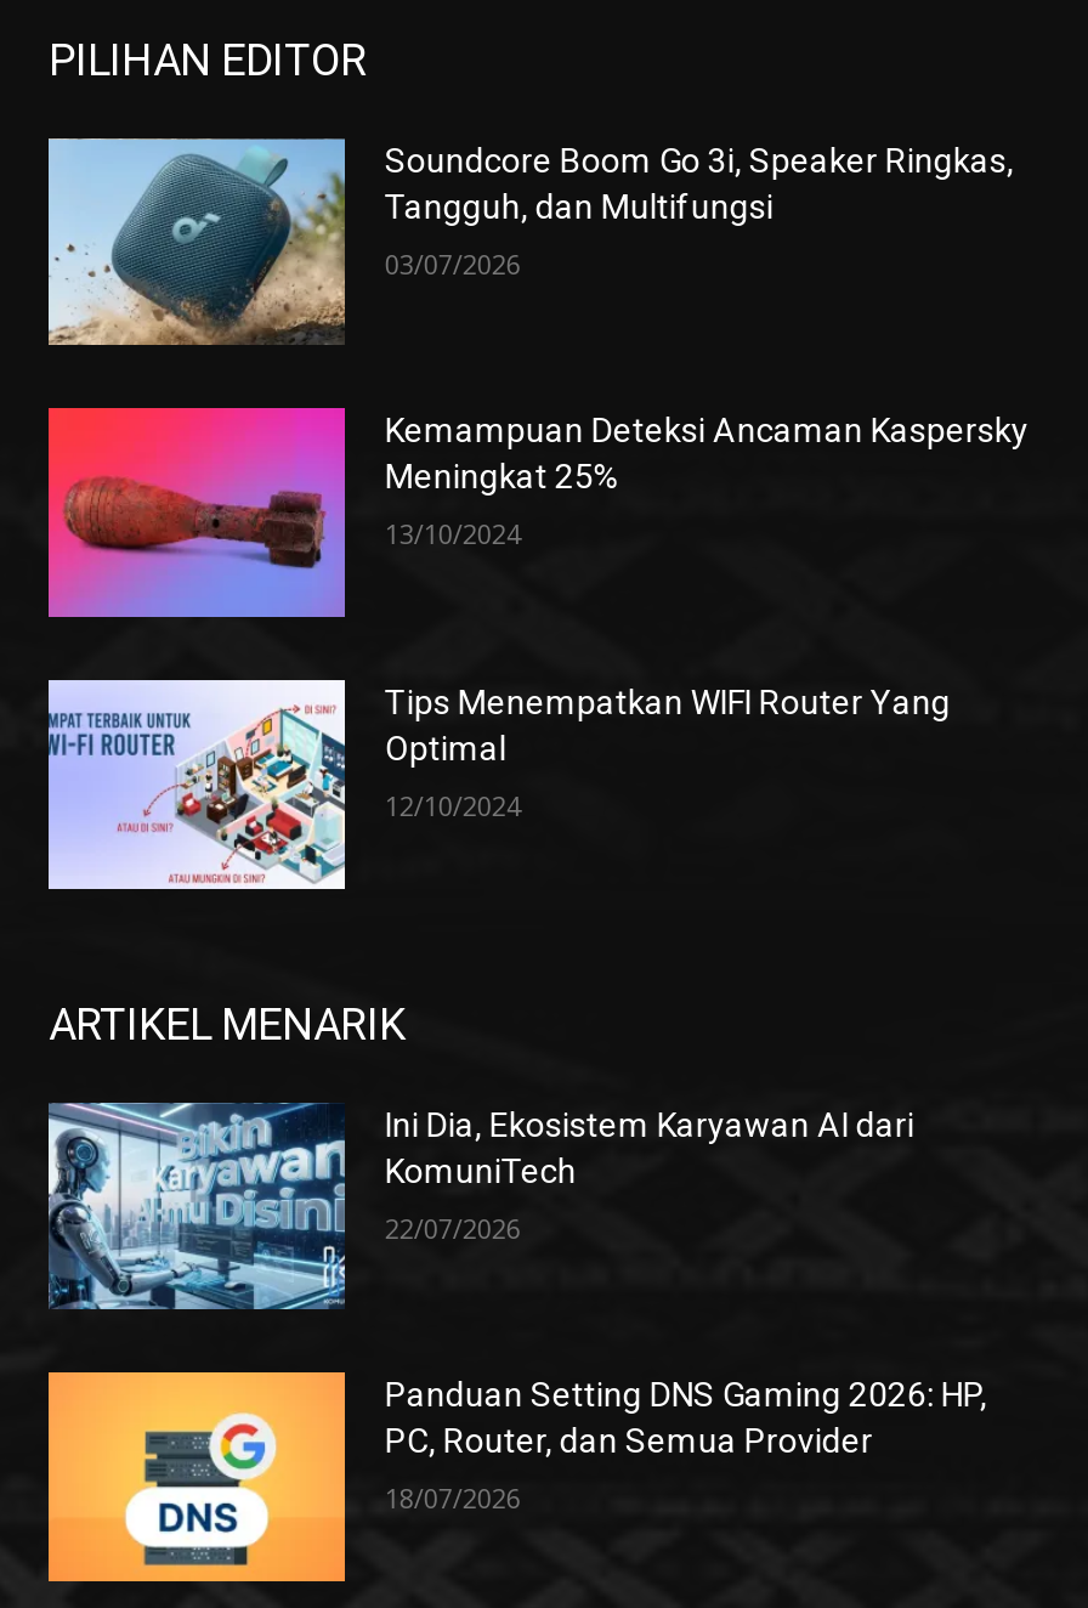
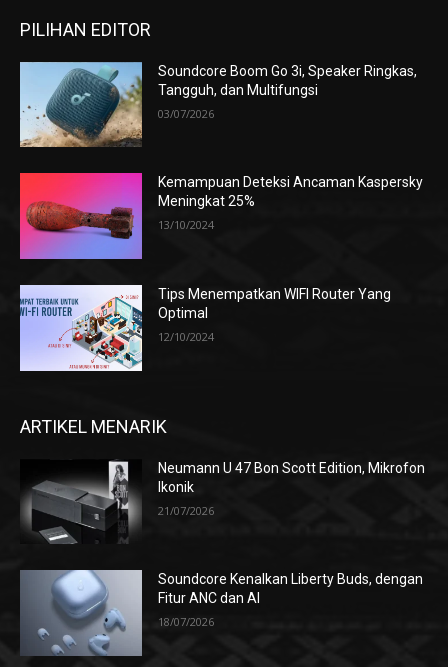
[46,1100,914,1312] [image] | Ini Dia, Ekosistem Karyawan AI dari | KomuniTech -> [20,459,425,544] [image] | Neumann U 47 Bon Scott Edition, Mikrofon | Ikonik
[385,1209,521,1245] 22/07/2026 -> [158,503,214,518] 21/07/2026
[46,1370,987,1584] [image] | Panduan Setting DNS Gaming 2026: HP, | PC, Router, dan Semua Provider -> [20,569,423,657] [image] | Soundcore Kenalkan Liberty Buds, dengan | Fitur ANC dan AI

